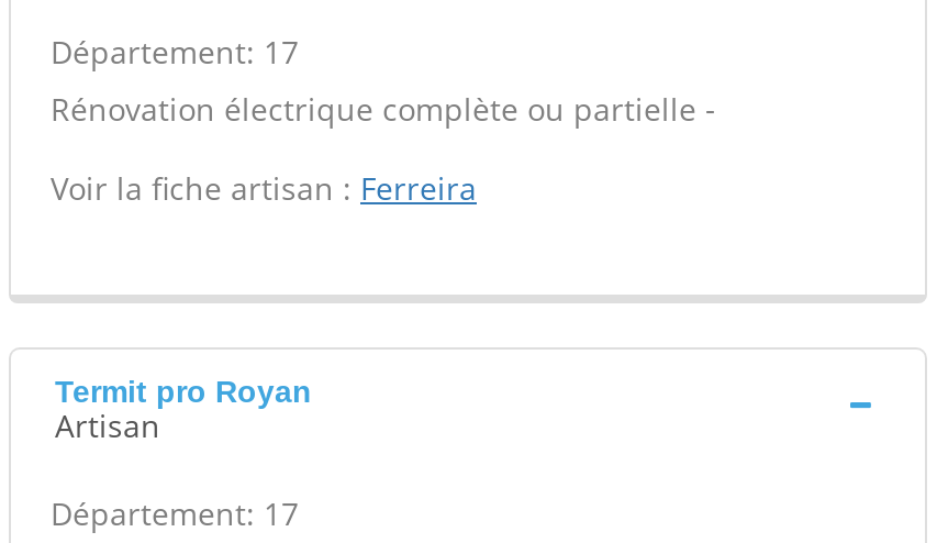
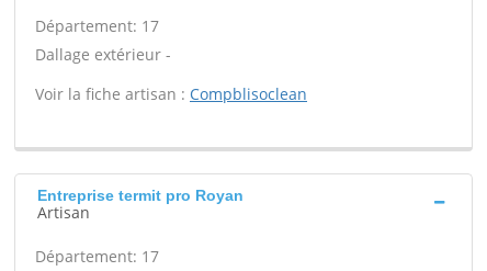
[51,88,716,130] Rénovation électrique complète ou partielle - -> [35,44,171,65] Dallage extérieur -
[51,167,477,209] Voir la fiche artisan : Ferreira -> [35,83,307,104] Voir la fiche artisan : Compblisoclean
[55,374,312,409] Termit pro Royan -> [37,187,243,204] Entreprise termit pro Royan

